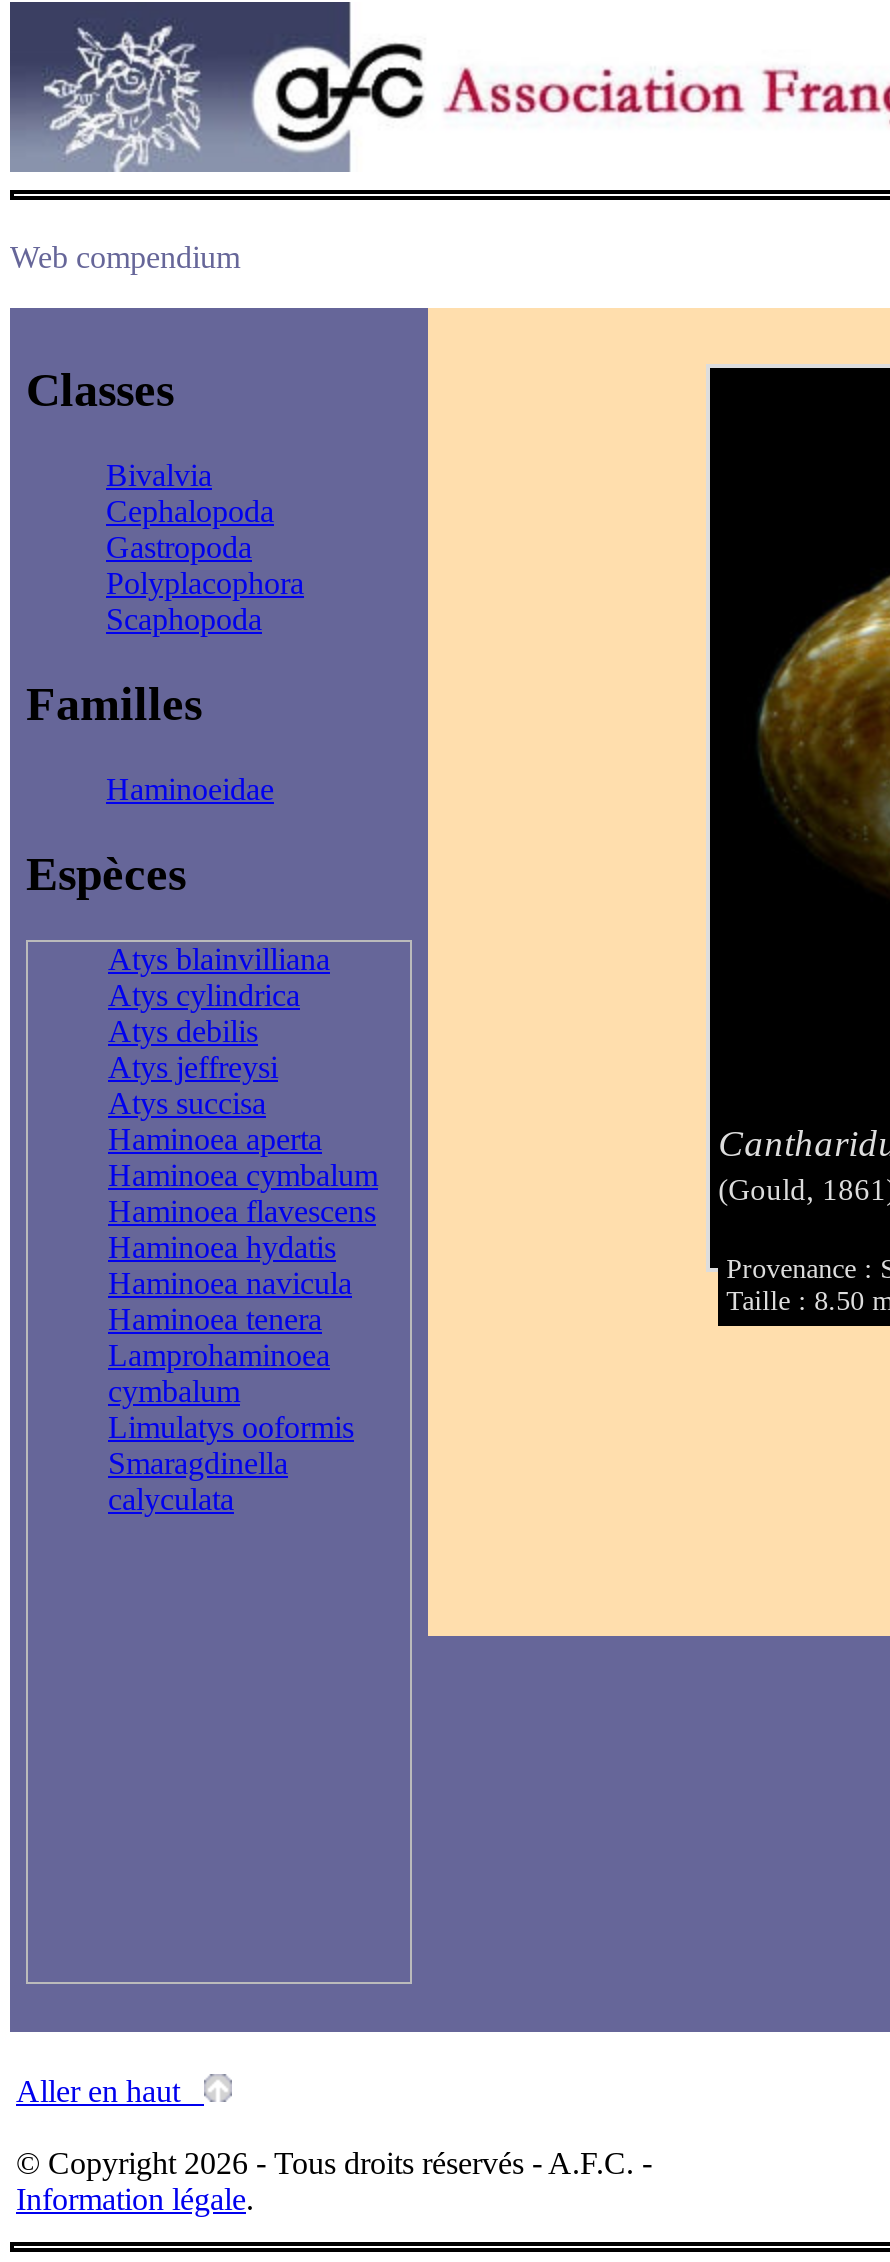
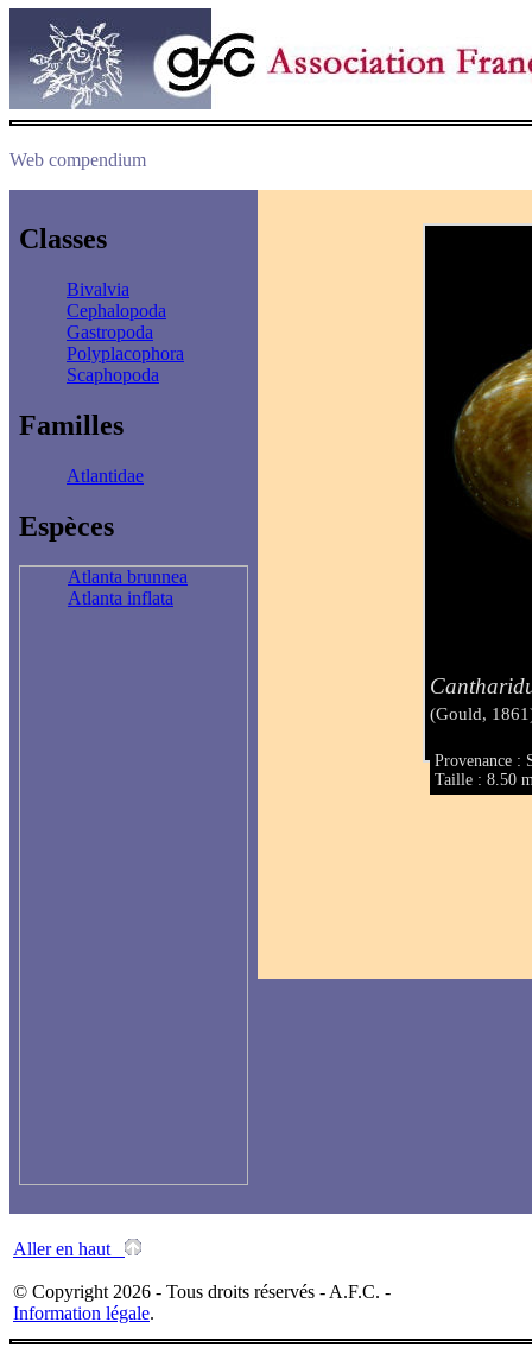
[106,771,274,805] Haminoeidae -> [66,465,144,485] Atlantidae
[108,943,378,1517] Atys blainvilliana | Atys cylindrica | Atys debilis | Atys jeffreysi | Atys succisa | Haminoea aperta | Haminoea cymbalum | Haminoea flavescens | Haminoea hydatis | Haminoea navicula | Haminoea tenera | Lamprohaminoea | cymbalum | Limulatys ooformis | Smaragdinella | calyculata -> [68,567,188,609] Atlanta brunnea | Atlanta inflata

